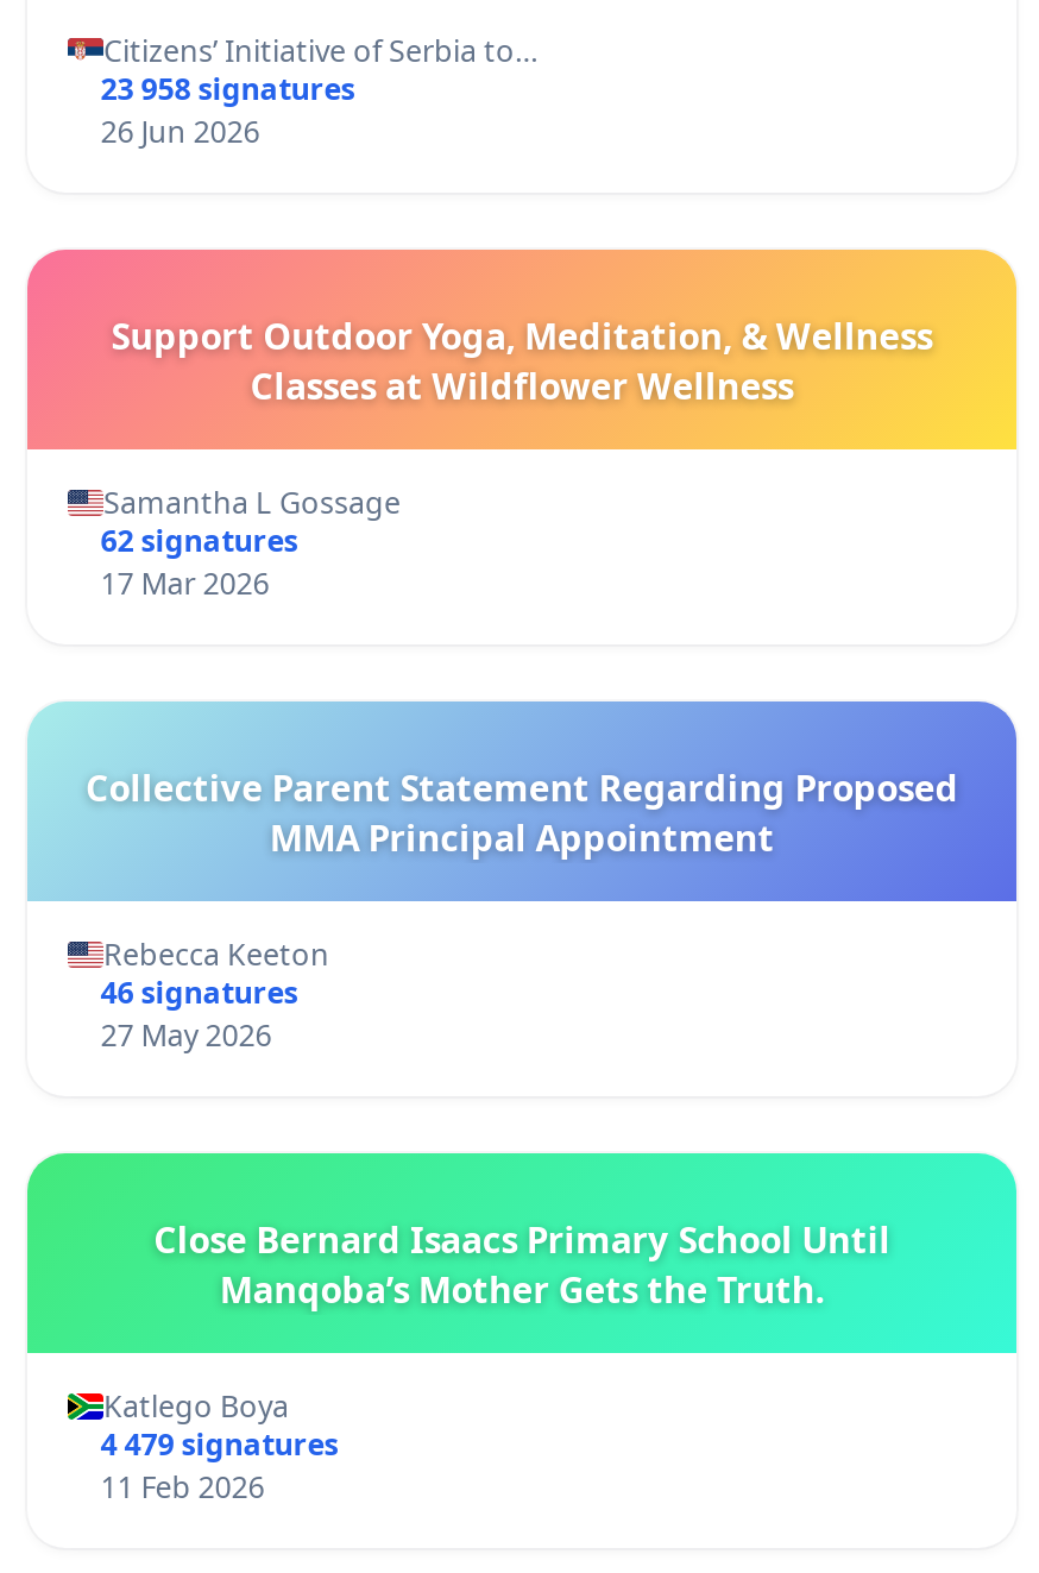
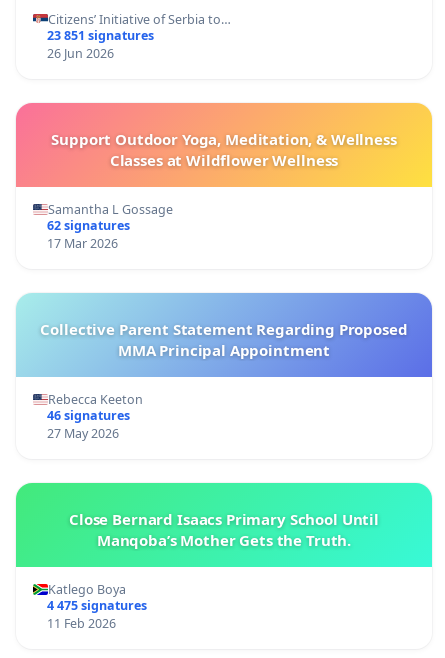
[101,68,355,108] 23 958 signatures -> [47,26,154,43] 23 851 signatures
[101,1423,338,1464] 4 479 signatures -> [47,596,147,613] 4 475 signatures

